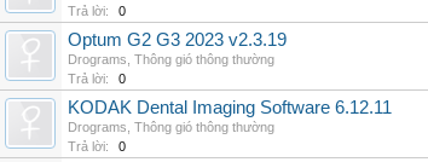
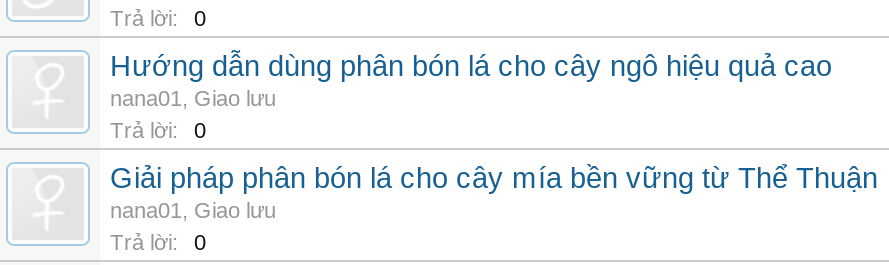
[68,30,287,66] Optum G2 G3 2023 v2.3.19 | Drograms, Thông gió thông thường -> [110,50,832,110] Hướng dẫn dùng phân bón lá cho cây ngô hiệu quả cao | nana01, Giao lưu
[68,98,392,134] KODAK Dental Imaging Software 6.12.11 | Drograms, Thông gió thông thường -> [110,162,878,222] Giải pháp phân bón lá cho cây mía bền vững từ Thể Thuận | nana01, Giao lưu

